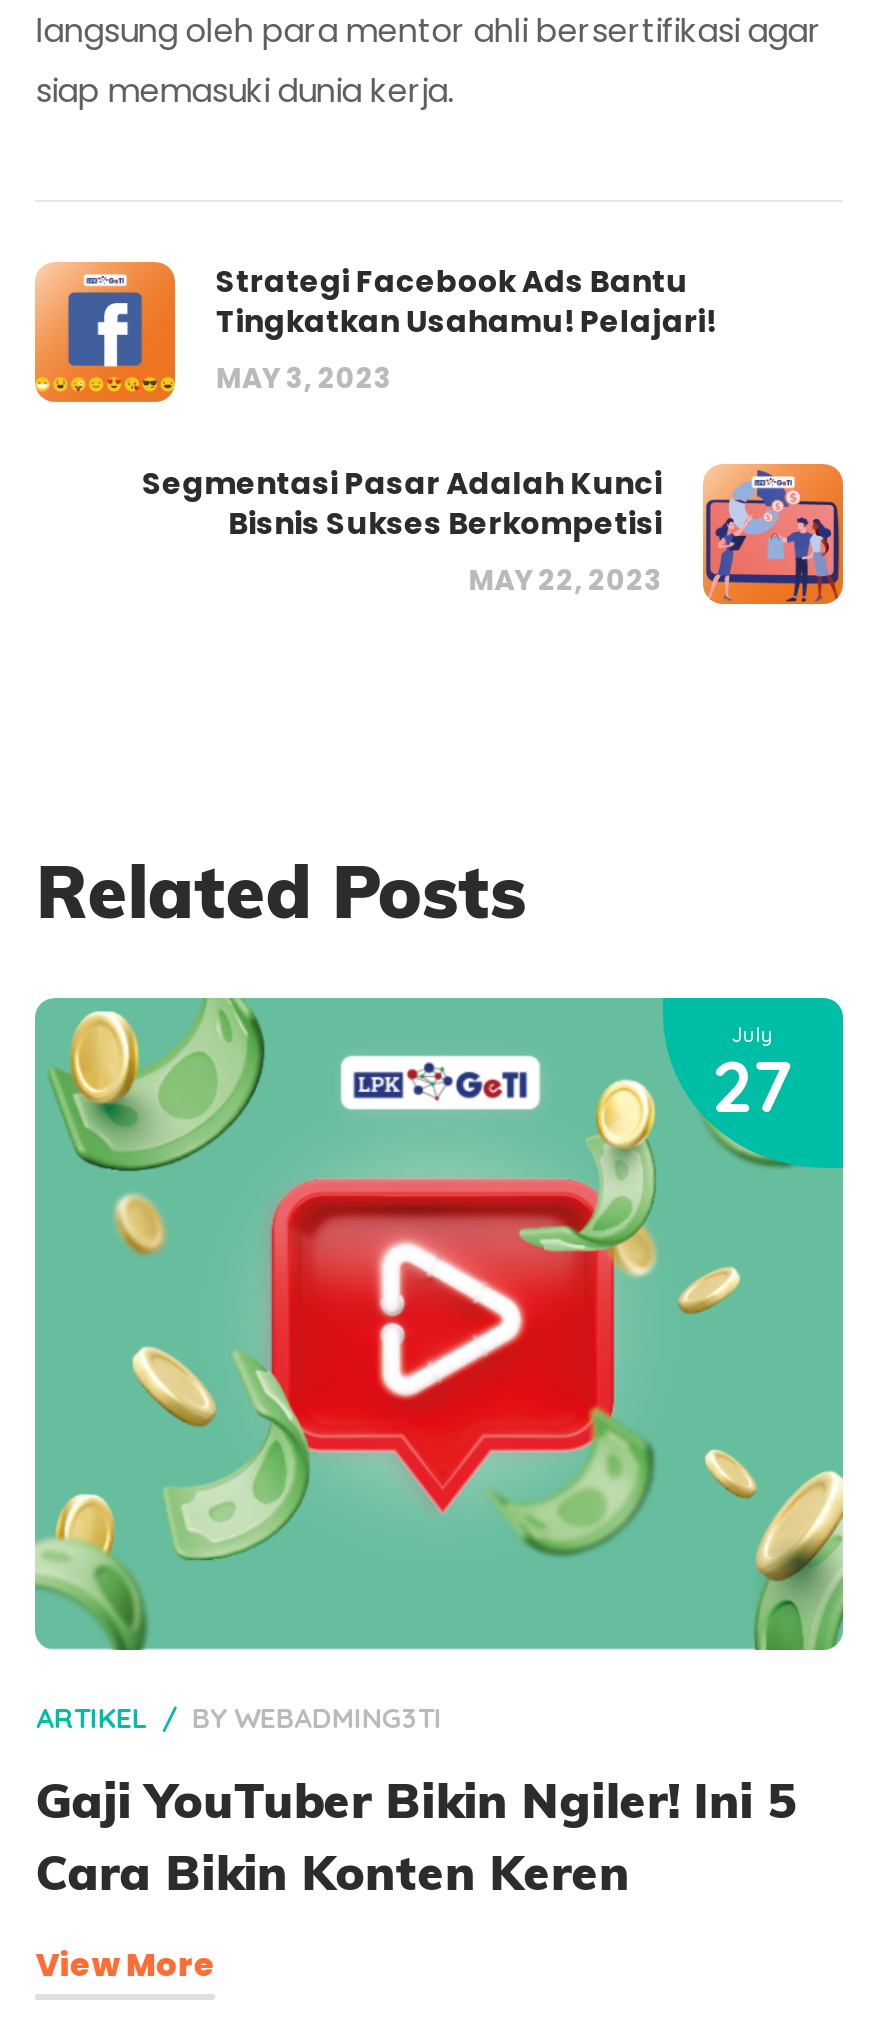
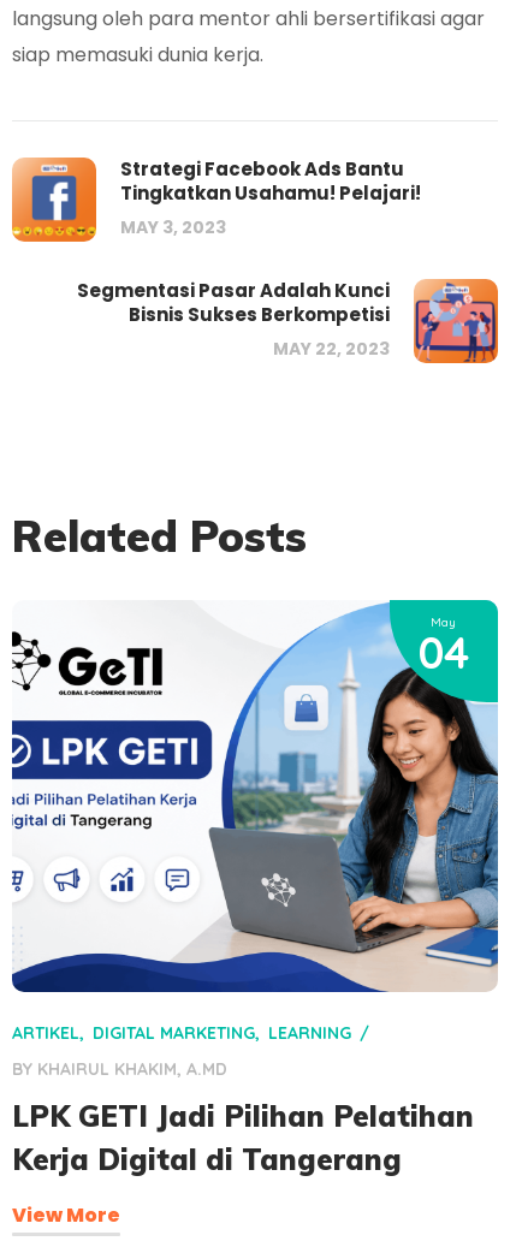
[33,996,845,1652] [image] | July | 27 -> [11,600,499,993] [image] | May | 04
[36,1701,798,1903] BY WEBADMING3TI | Gaji YouTuber Bikin Ngiler! Ini 5 | Cara Bikin Konten Keren -> [13,1023,474,1177] DIGITAL MARKETING | LEARNING | BY KHAIRUL KHAKIM, A.MD | LPK GETI Jadi Pilihan Pelatihan | Kerja Digital di Tangerang

